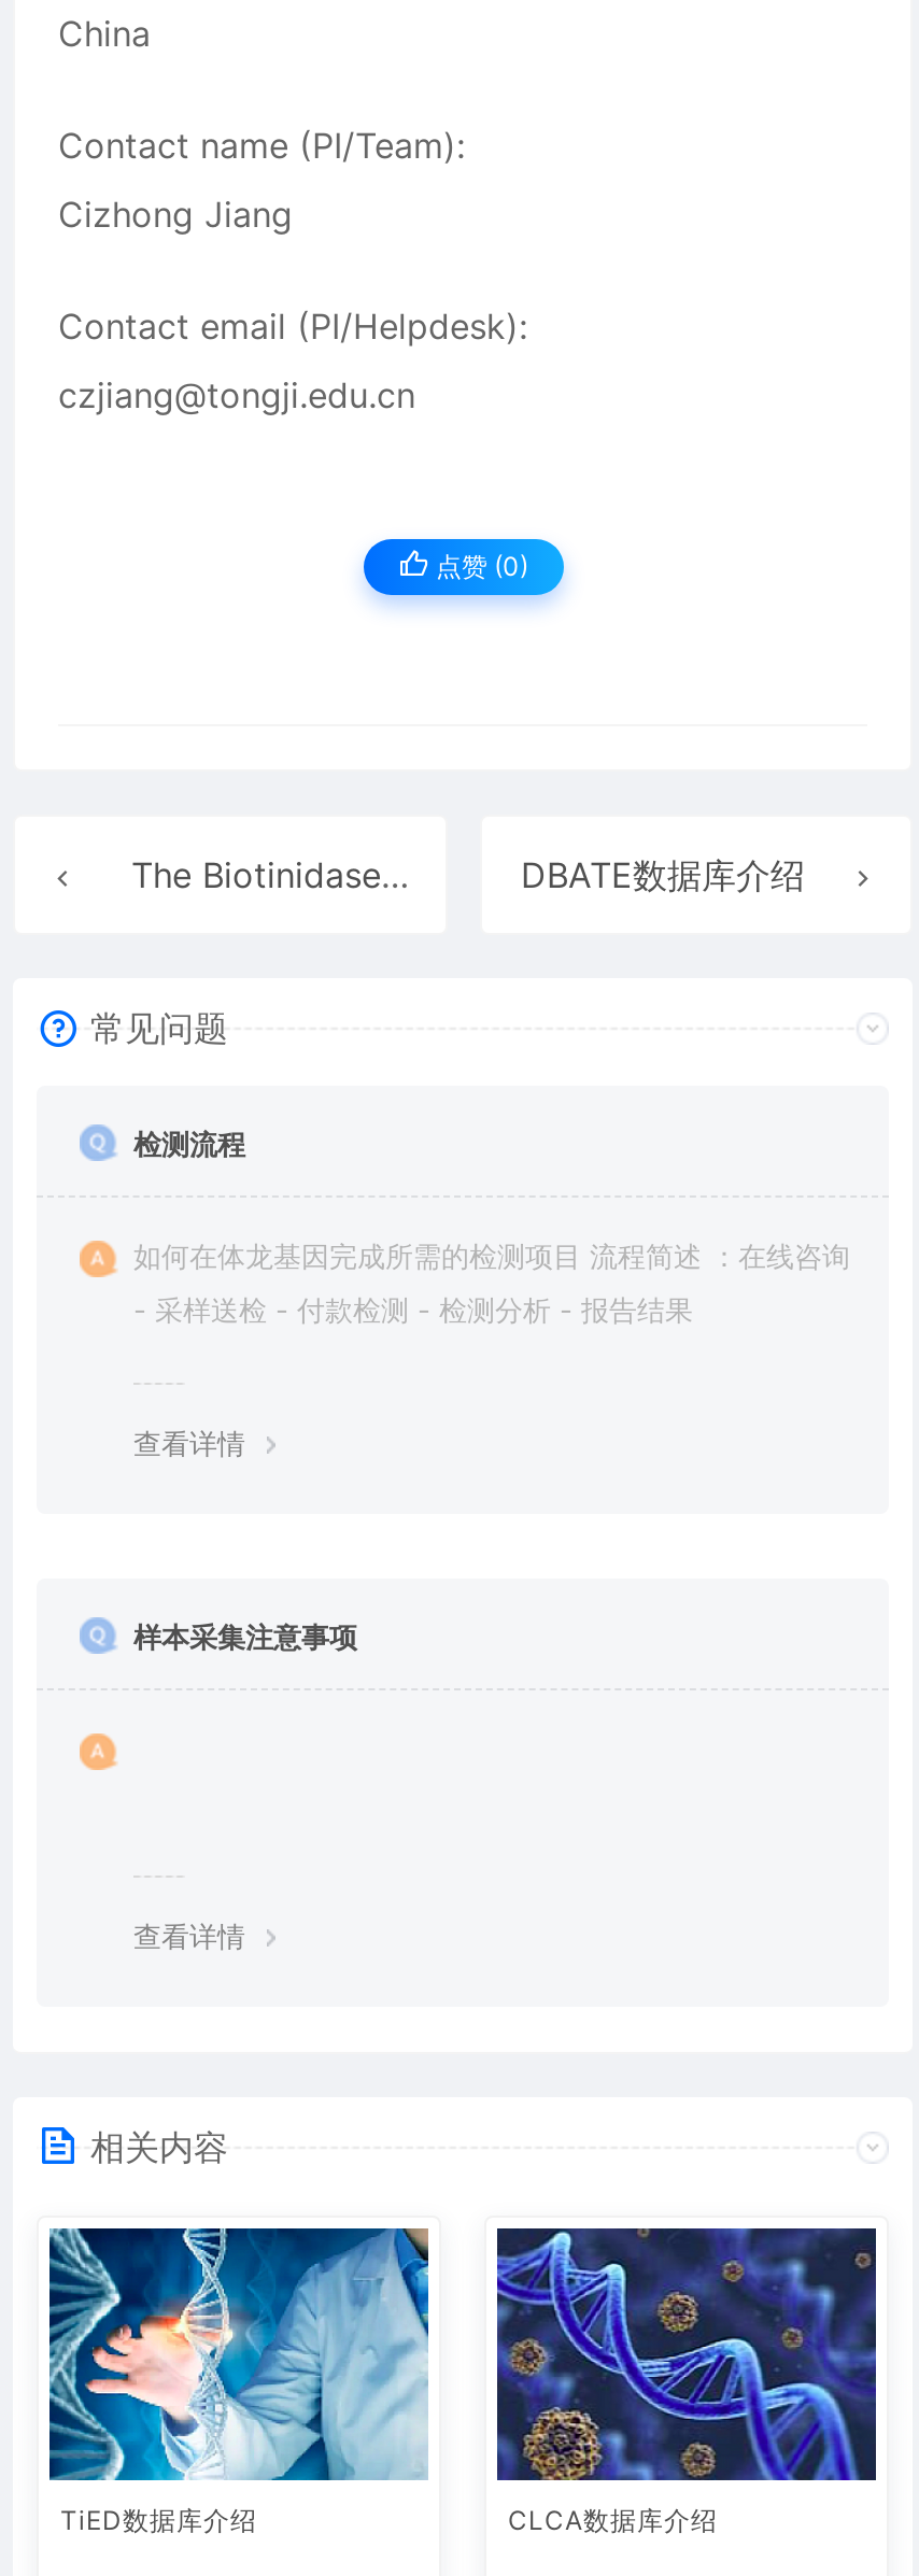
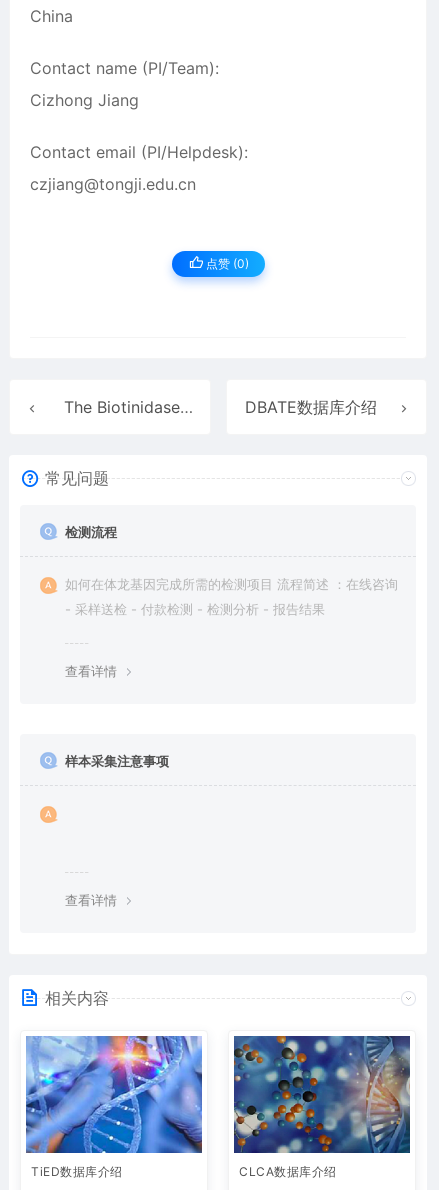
[47,2226,430,2482] [image] -> [25,1035,203,1154] [image]
[495,2226,876,2482] [image] -> [233,1035,411,1154] [image]

